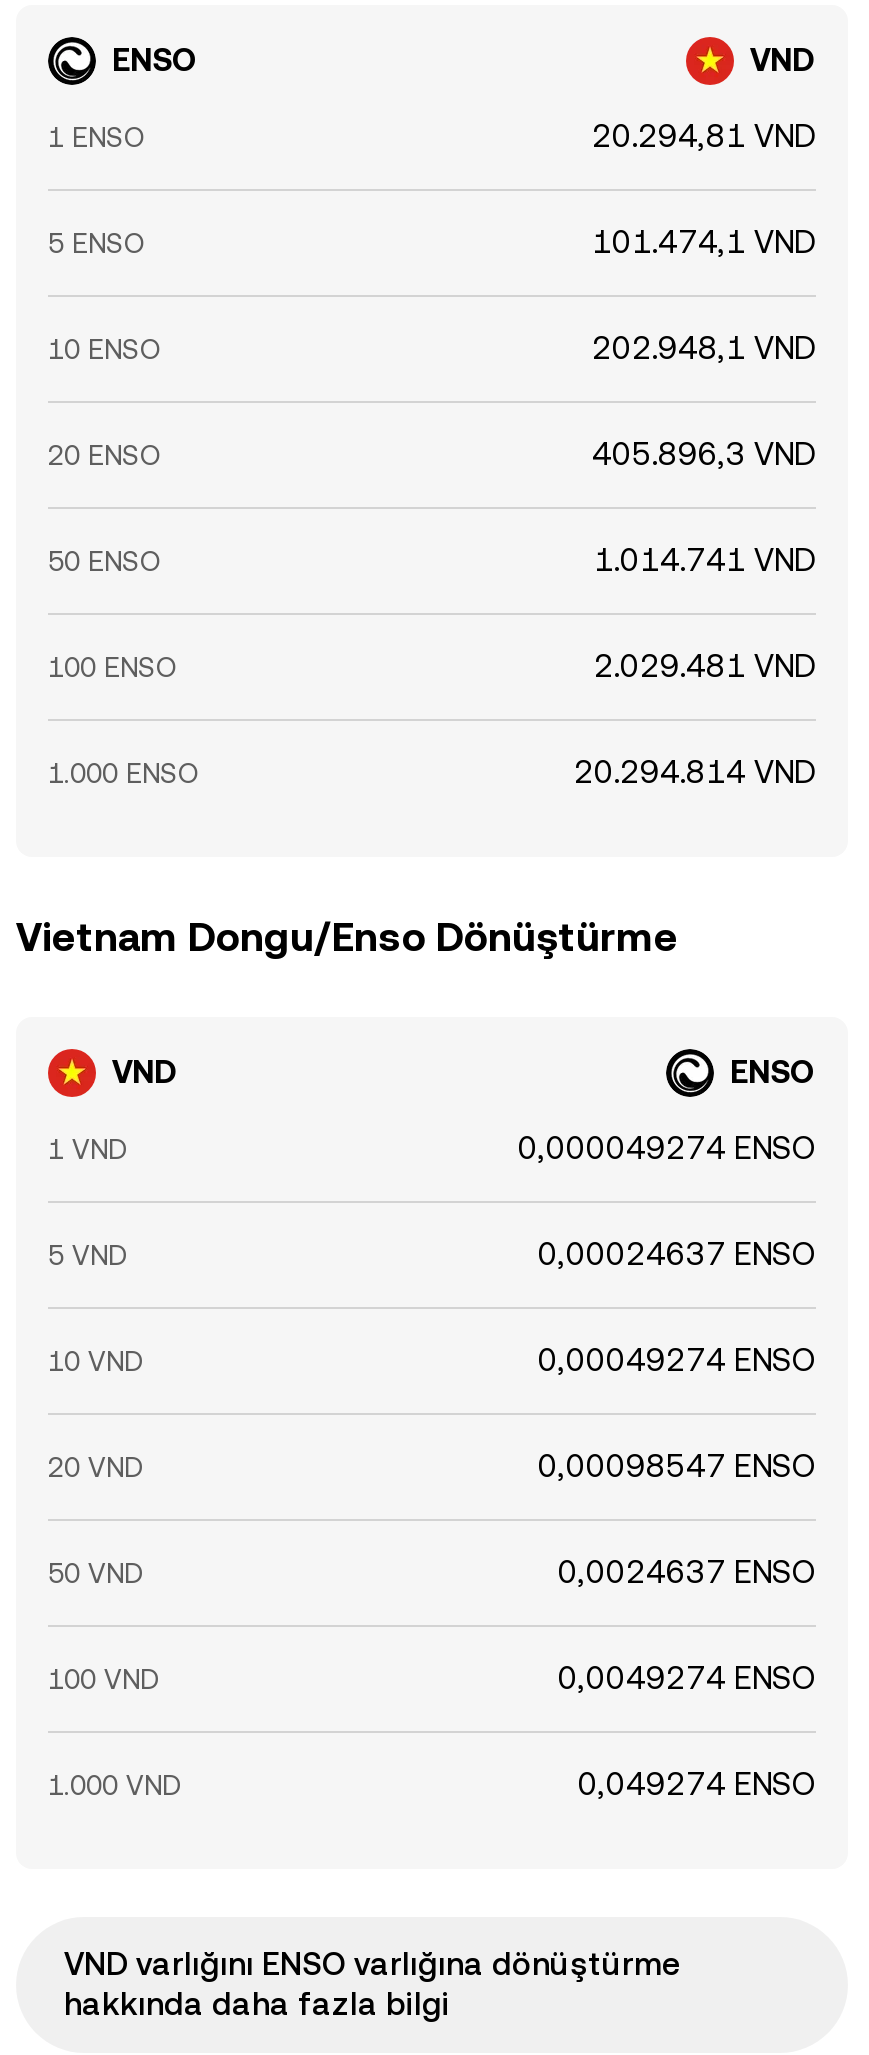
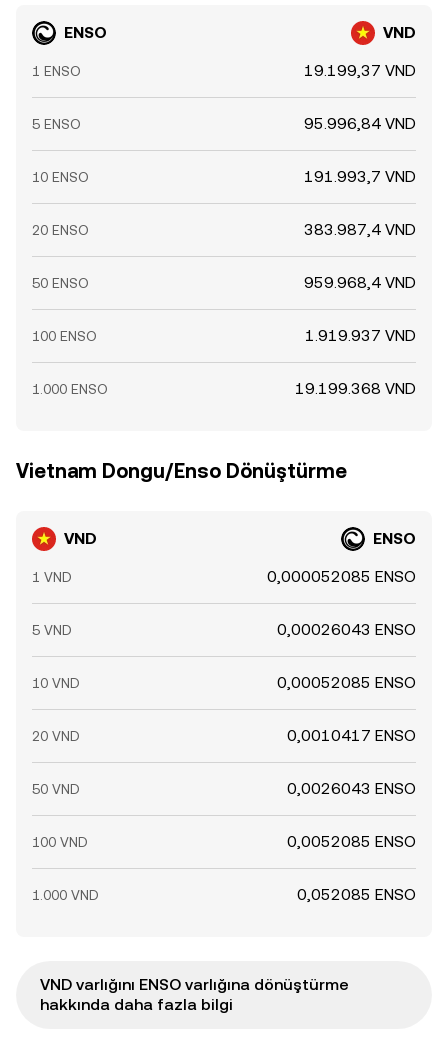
[592,117,816,155] 20.294,81 VND -> [304,61,416,80] 19.199,37 VND
[592,223,816,261] 101.474,1 VND -> [304,114,416,133] 95.996,84 VND
[592,329,816,367] 202.948,1 VND -> [304,167,416,186] 191.993,7 VND
[592,435,816,473] 405.896,3 VND -> [304,220,416,239] 383.987,4 VND
[594,541,816,579] 1.014.741 VND -> [304,273,416,292] 959.968,4 VND
[594,647,816,685] 2.029.481 VND -> [305,326,416,345] 1.919.937 VND
[574,753,816,791] 20.294.814 VND -> [295,379,416,398] 19.199.368 VND
[518,1129,816,1167] 0,000049274 ENSO -> [267,567,416,586] 0,000052085 ENSO
[538,1235,816,1273] 0,00024637 ENSO -> [277,620,416,639] 0,00026043 ENSO
[538,1341,816,1379] 0,00049274 ENSO -> [277,673,416,692] 0,00052085 ENSO
[538,1447,816,1485] 0,00098547 ENSO -> [287,726,416,745] 0,0010417 ENSO
[558,1553,816,1591] 0,0024637 ENSO -> [287,779,416,798] 0,0026043 ENSO
[558,1659,816,1697] 0,0049274 ENSO -> [287,832,416,851] 0,0052085 ENSO
[578,1765,816,1803] 0,049274 ENSO -> [297,885,416,904] 0,052085 ENSO

